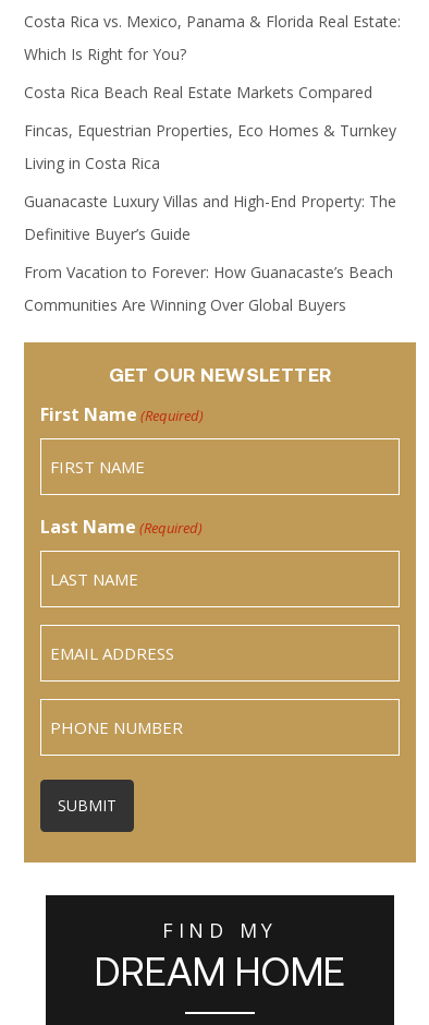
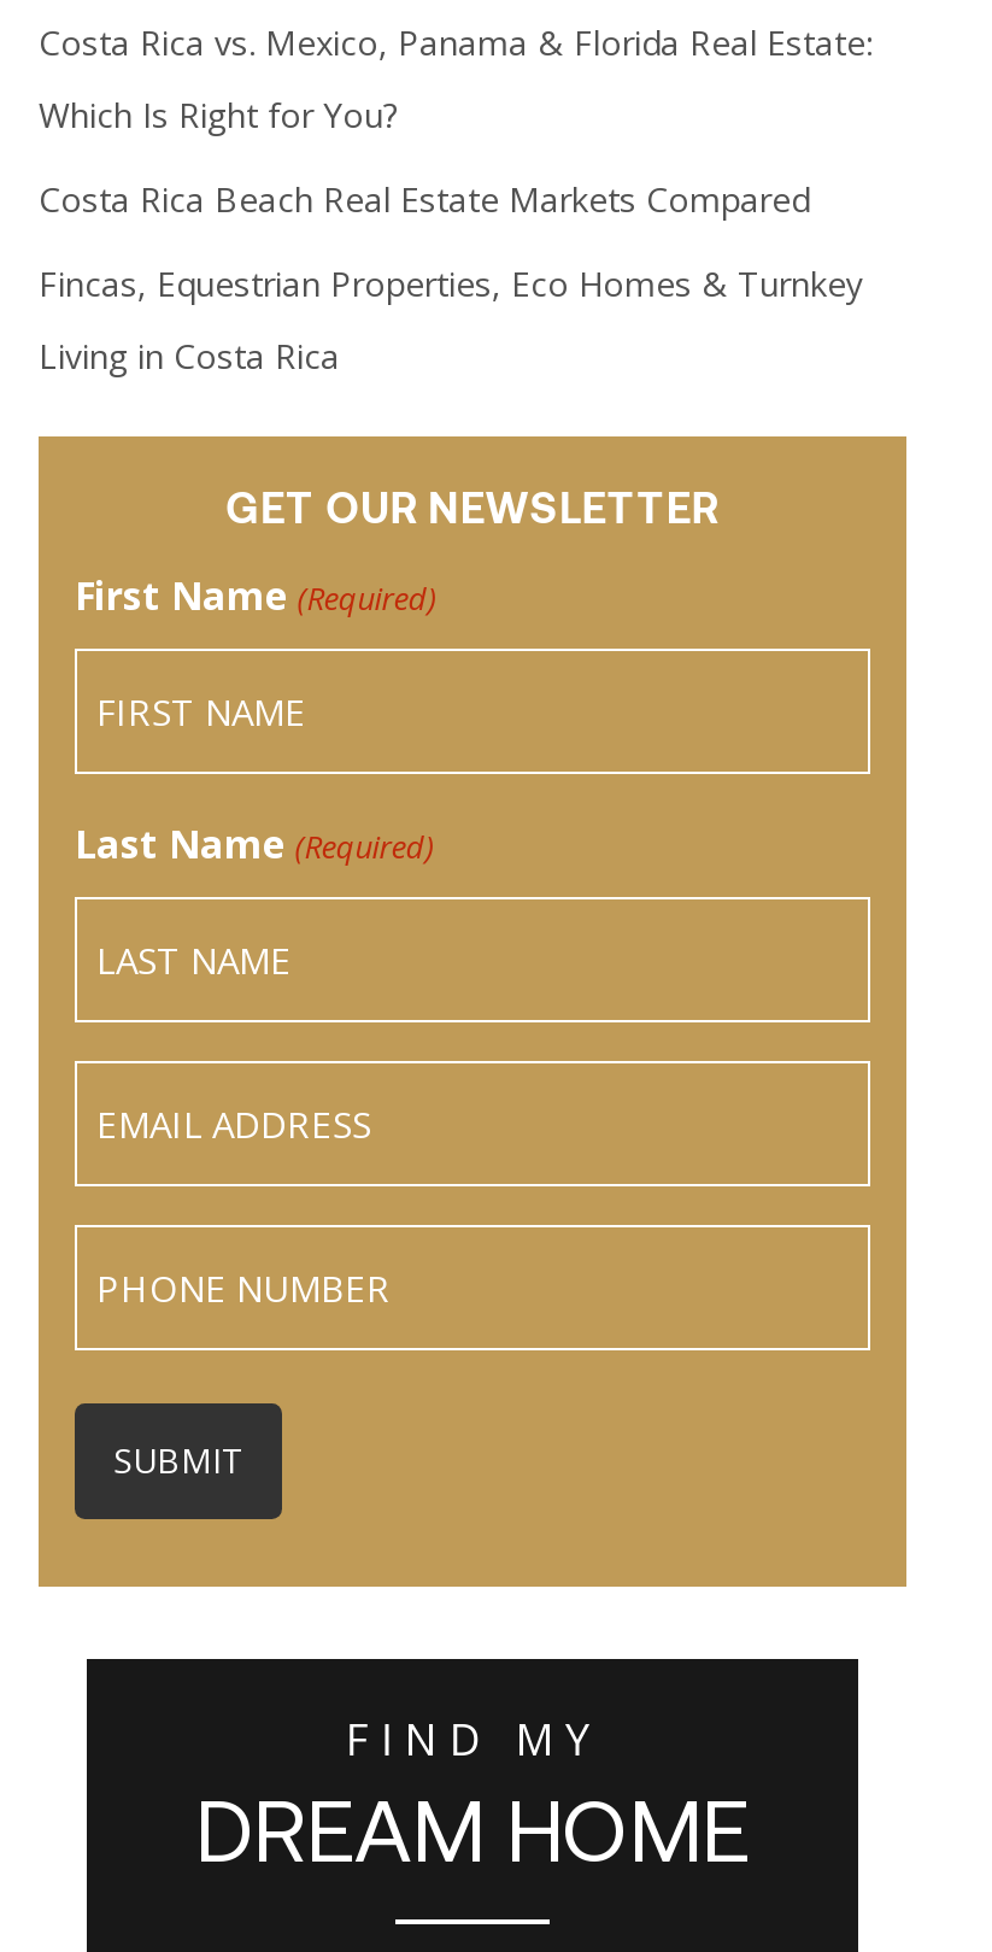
[24,191,396,316] Guanacaste Luxury Villas and High-End Property: The | Definitive Buyer’s Guide | From Vacation to Forever: How Guanacaste’s Beach | Communities Are Winning Over Global Buyers -> none

